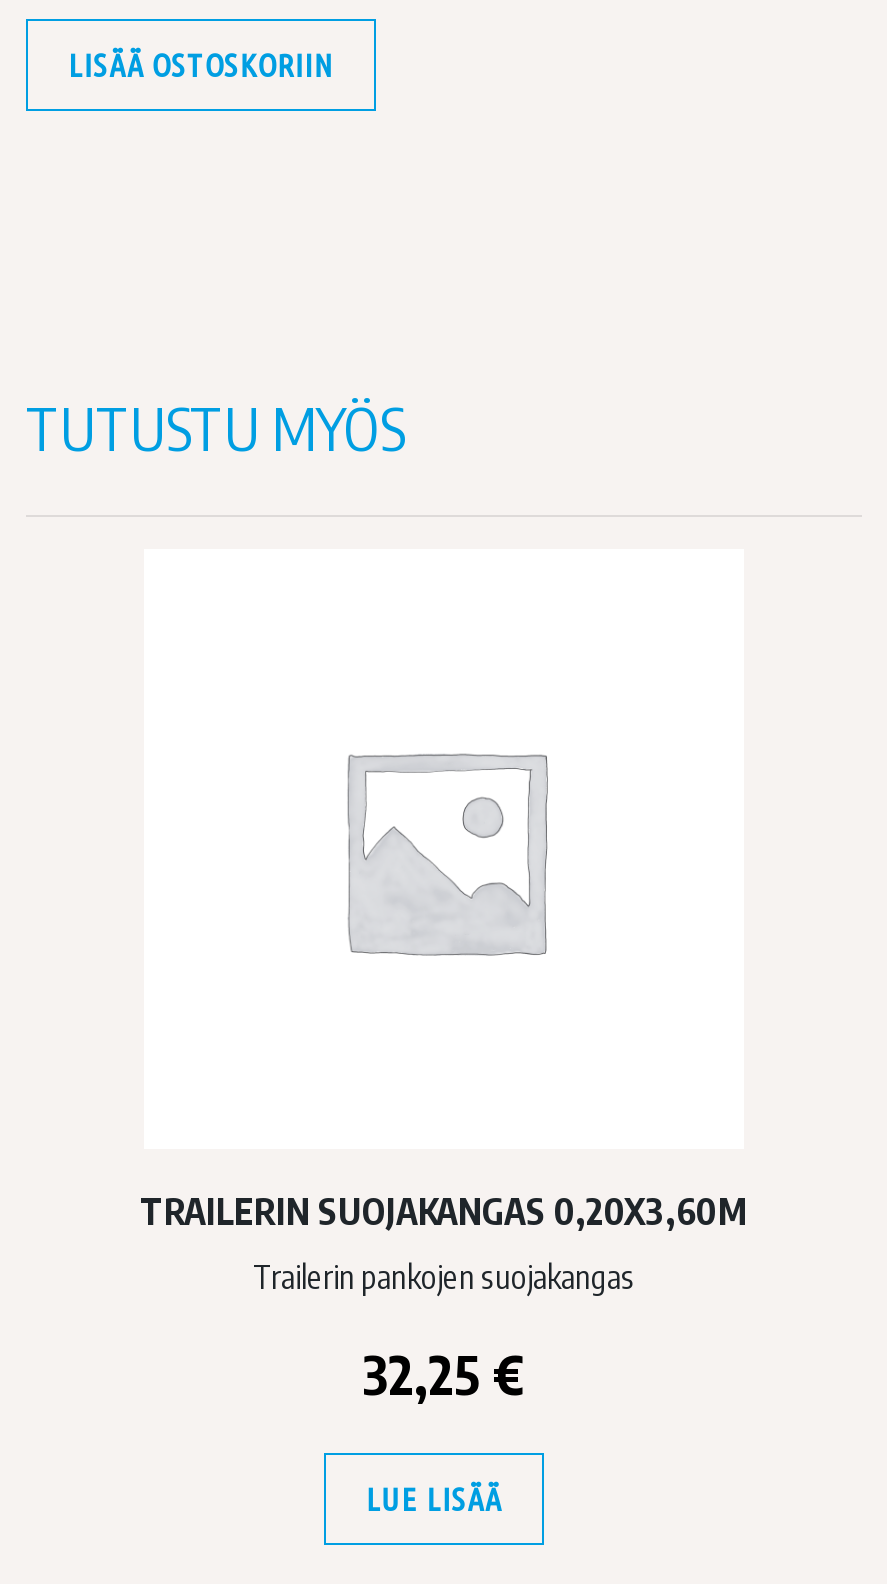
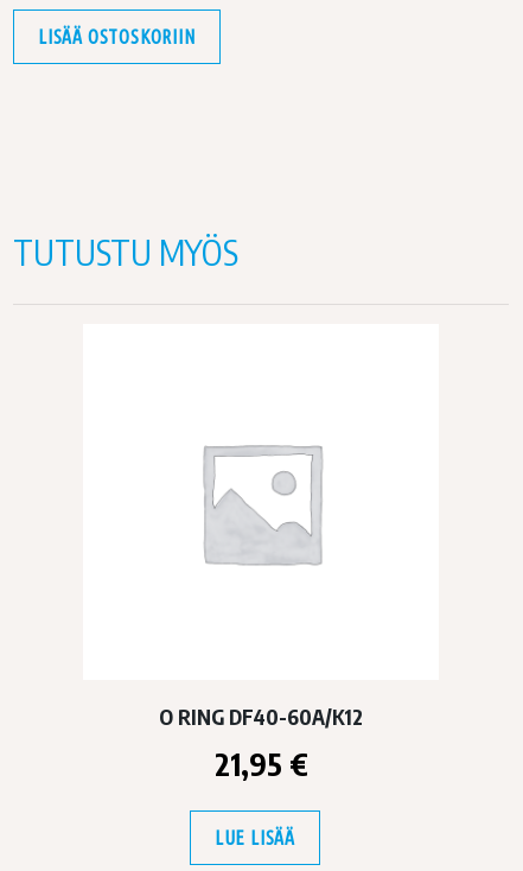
[140,1189,748,1407] TRAILERIN SUOJAKANGAS 0,20X3,60M | Trailerin pankojen suojakangas | 32,25 € -> [159,704,363,783] O RING DF40-60A/K12 | 21,95 €

